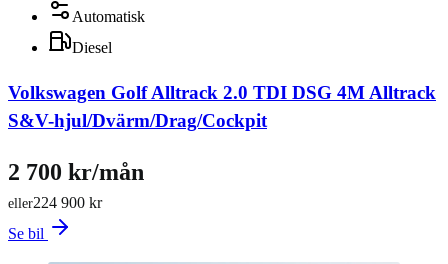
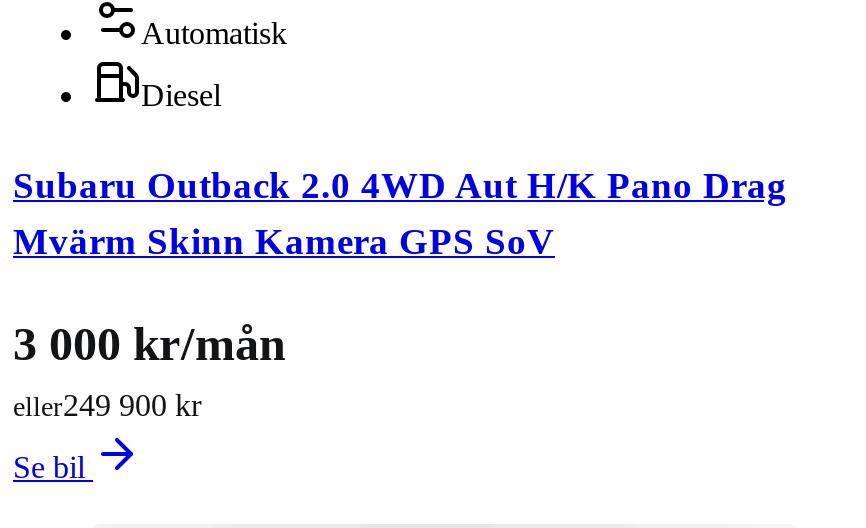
[8,82,436,131] Volkswagen Golf Alltrack 2.0 TDI DSG 4M Alltrack | S&V-hjul/Dvärm/Drag/Cockpit -> [13,164,787,262] Subaru Outback 2.0 4WD Aut H/K Pano Drag | Mvärm Skinn Kamera GPS SoV
[8,159,144,185] 2 700 kr/mån -> [13,318,285,370] 3 000 kr/mån
[8,194,102,211] eller 224 900 kr -> [13,388,201,422] eller 249 900 kr

